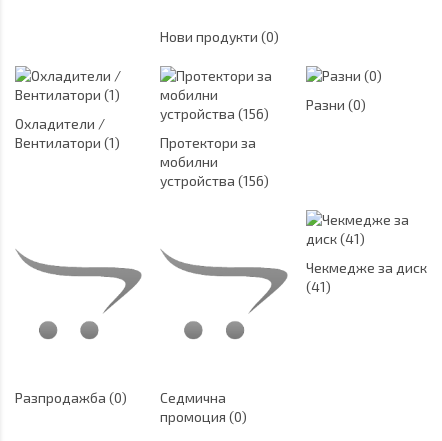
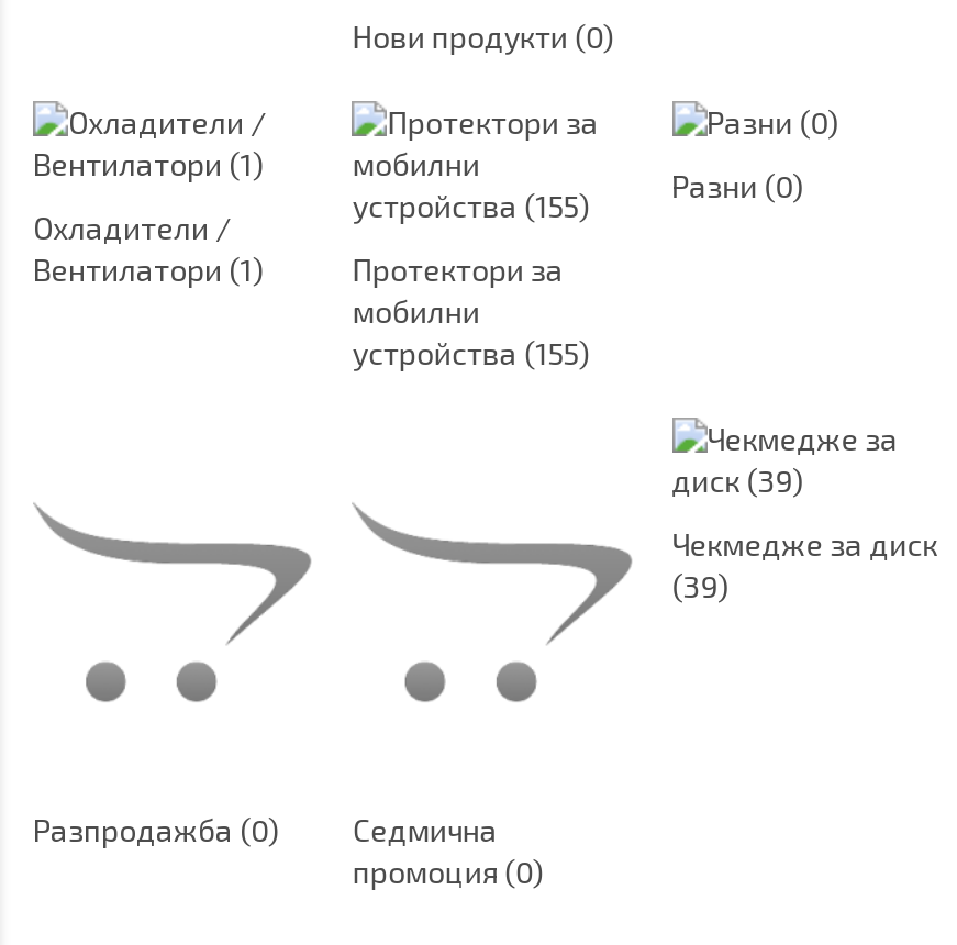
[160,172,269,189] устройства (156) -> [352,334,590,372] устройства (155)
[306,278,331,295] (41) -> [672,567,729,605] (39)

